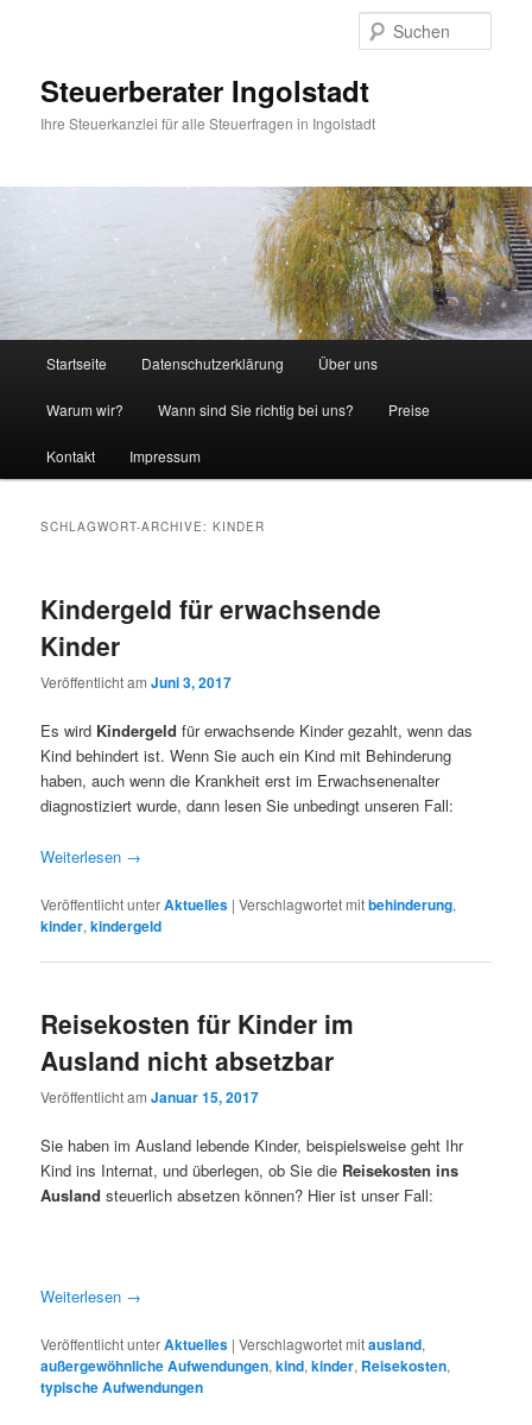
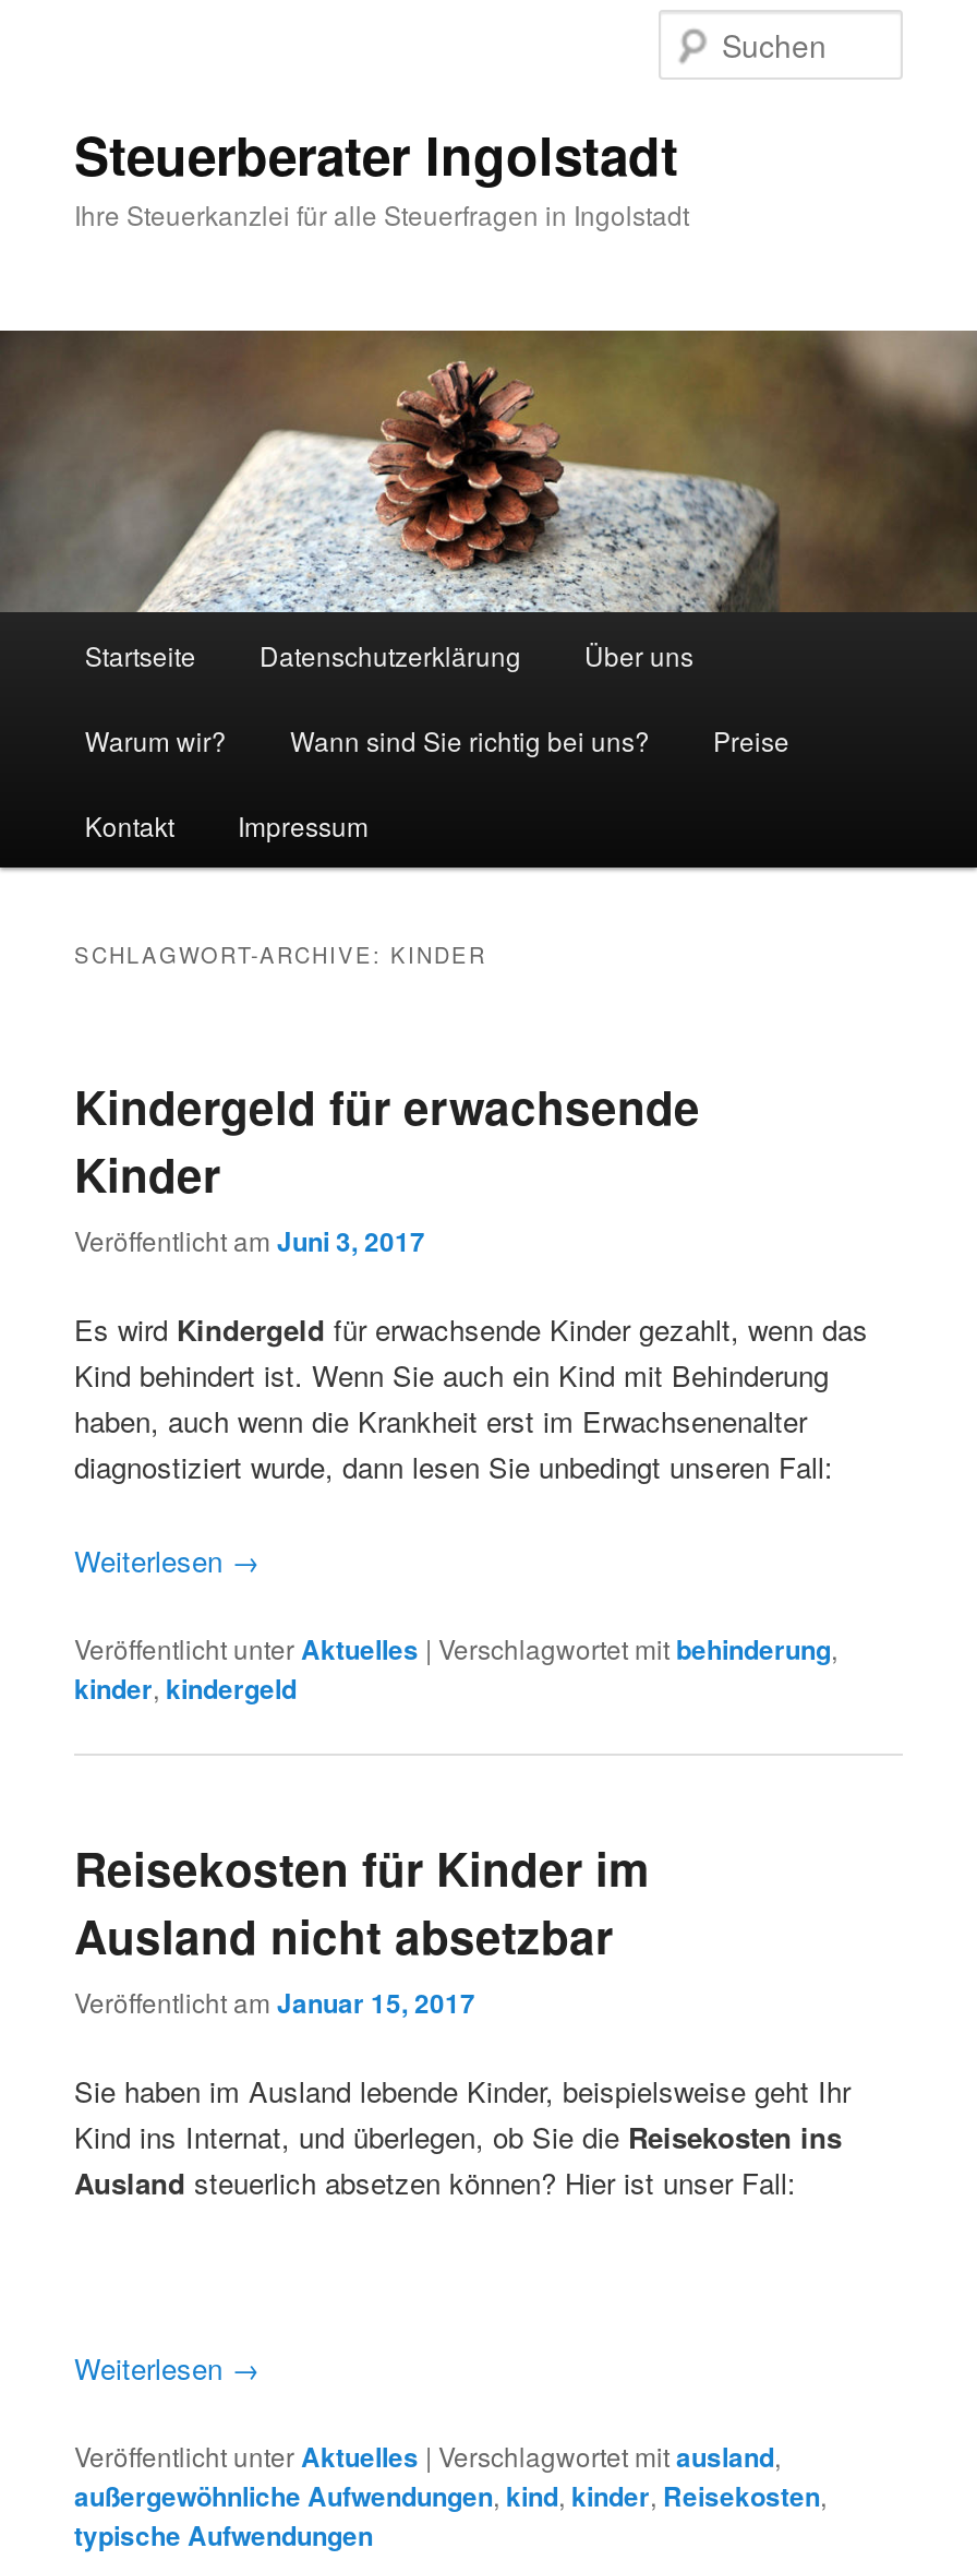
[4,187,528,341] [image] -> [7,328,970,614] [image]

